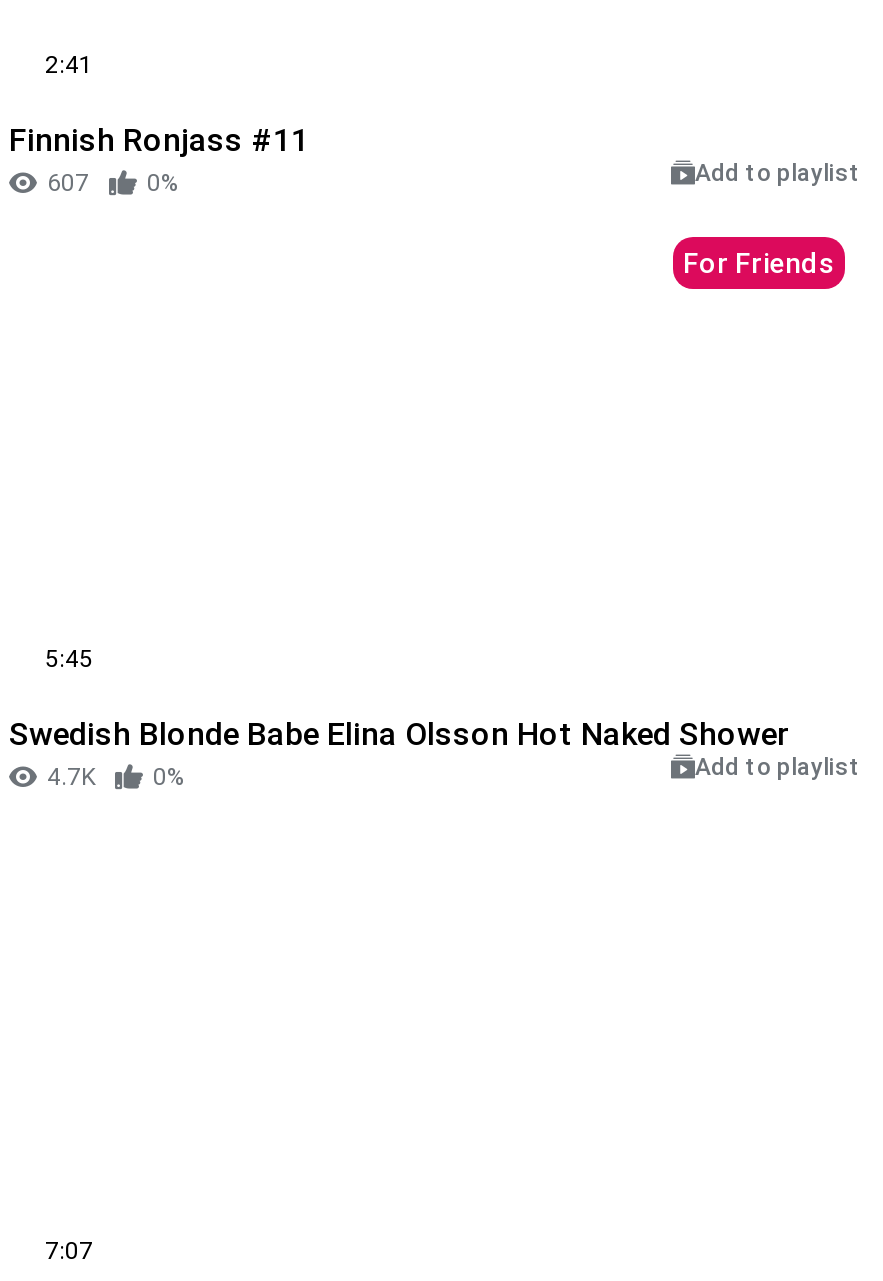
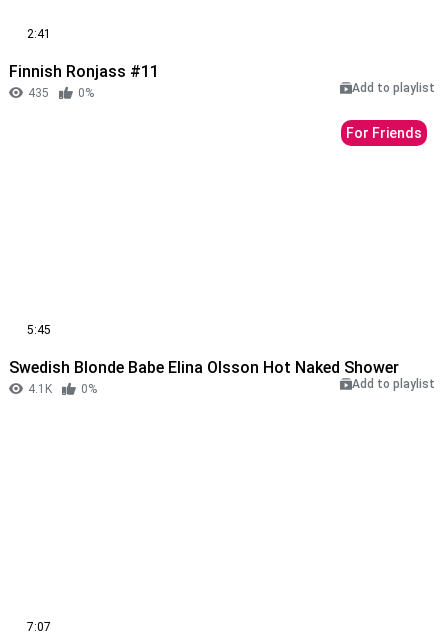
[47,170,89,198] 607 -> [28,85,49,99] 435
[47,763,95,791] 4.7K -> [28,382,52,396] 4.1K

